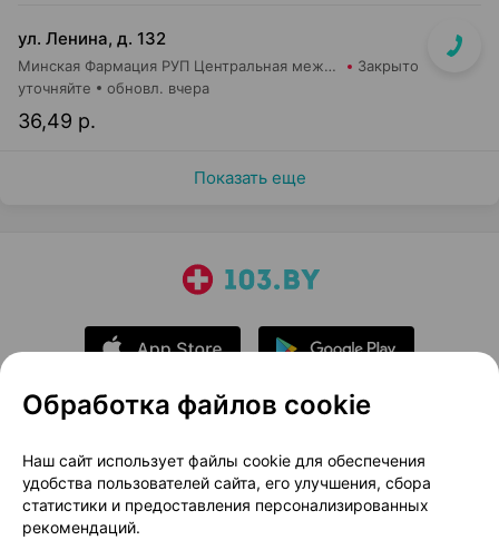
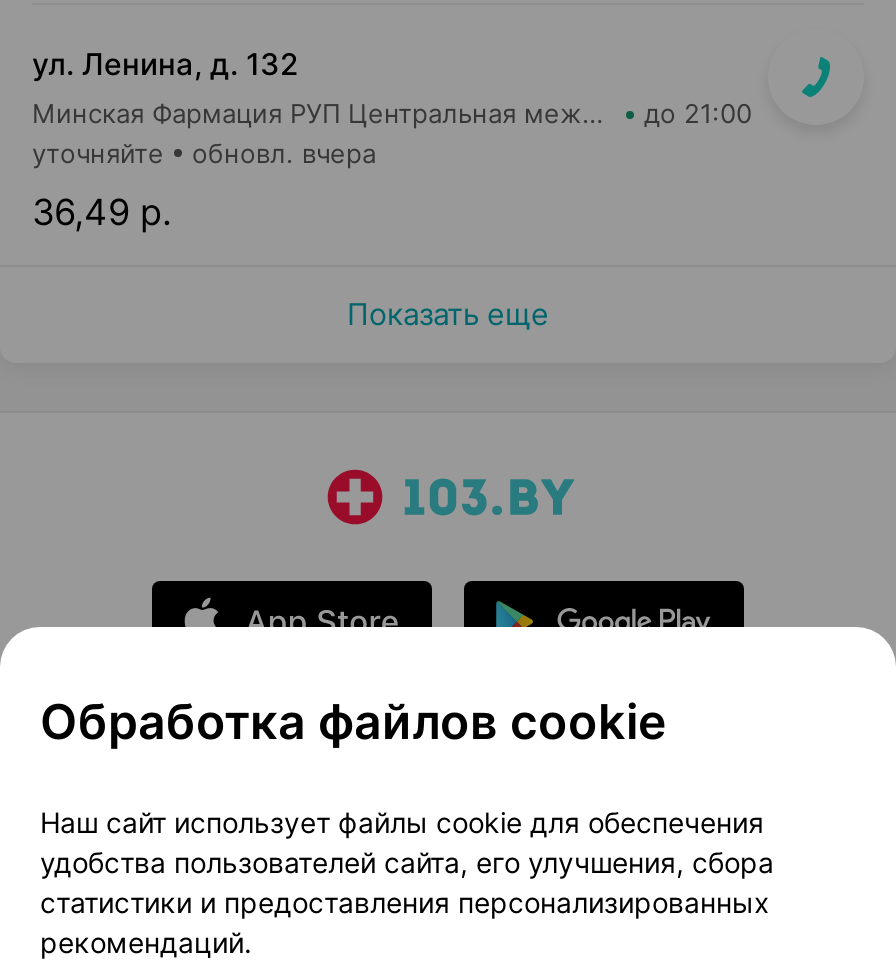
[358,57,419,75] Закрыто -> [644,97,752,129] до 21:00

